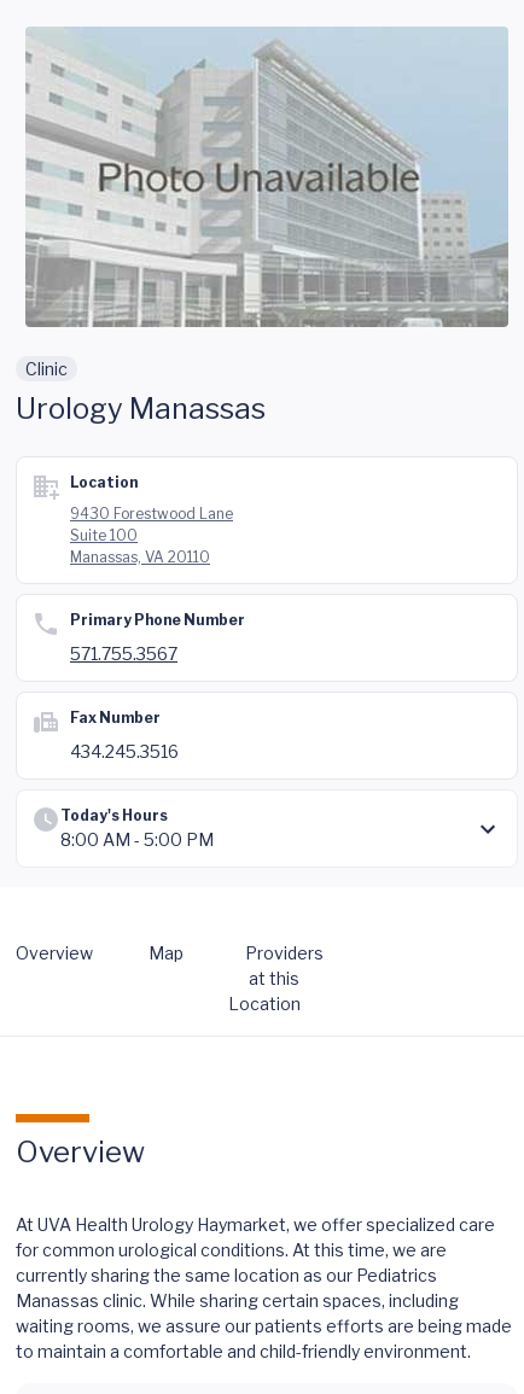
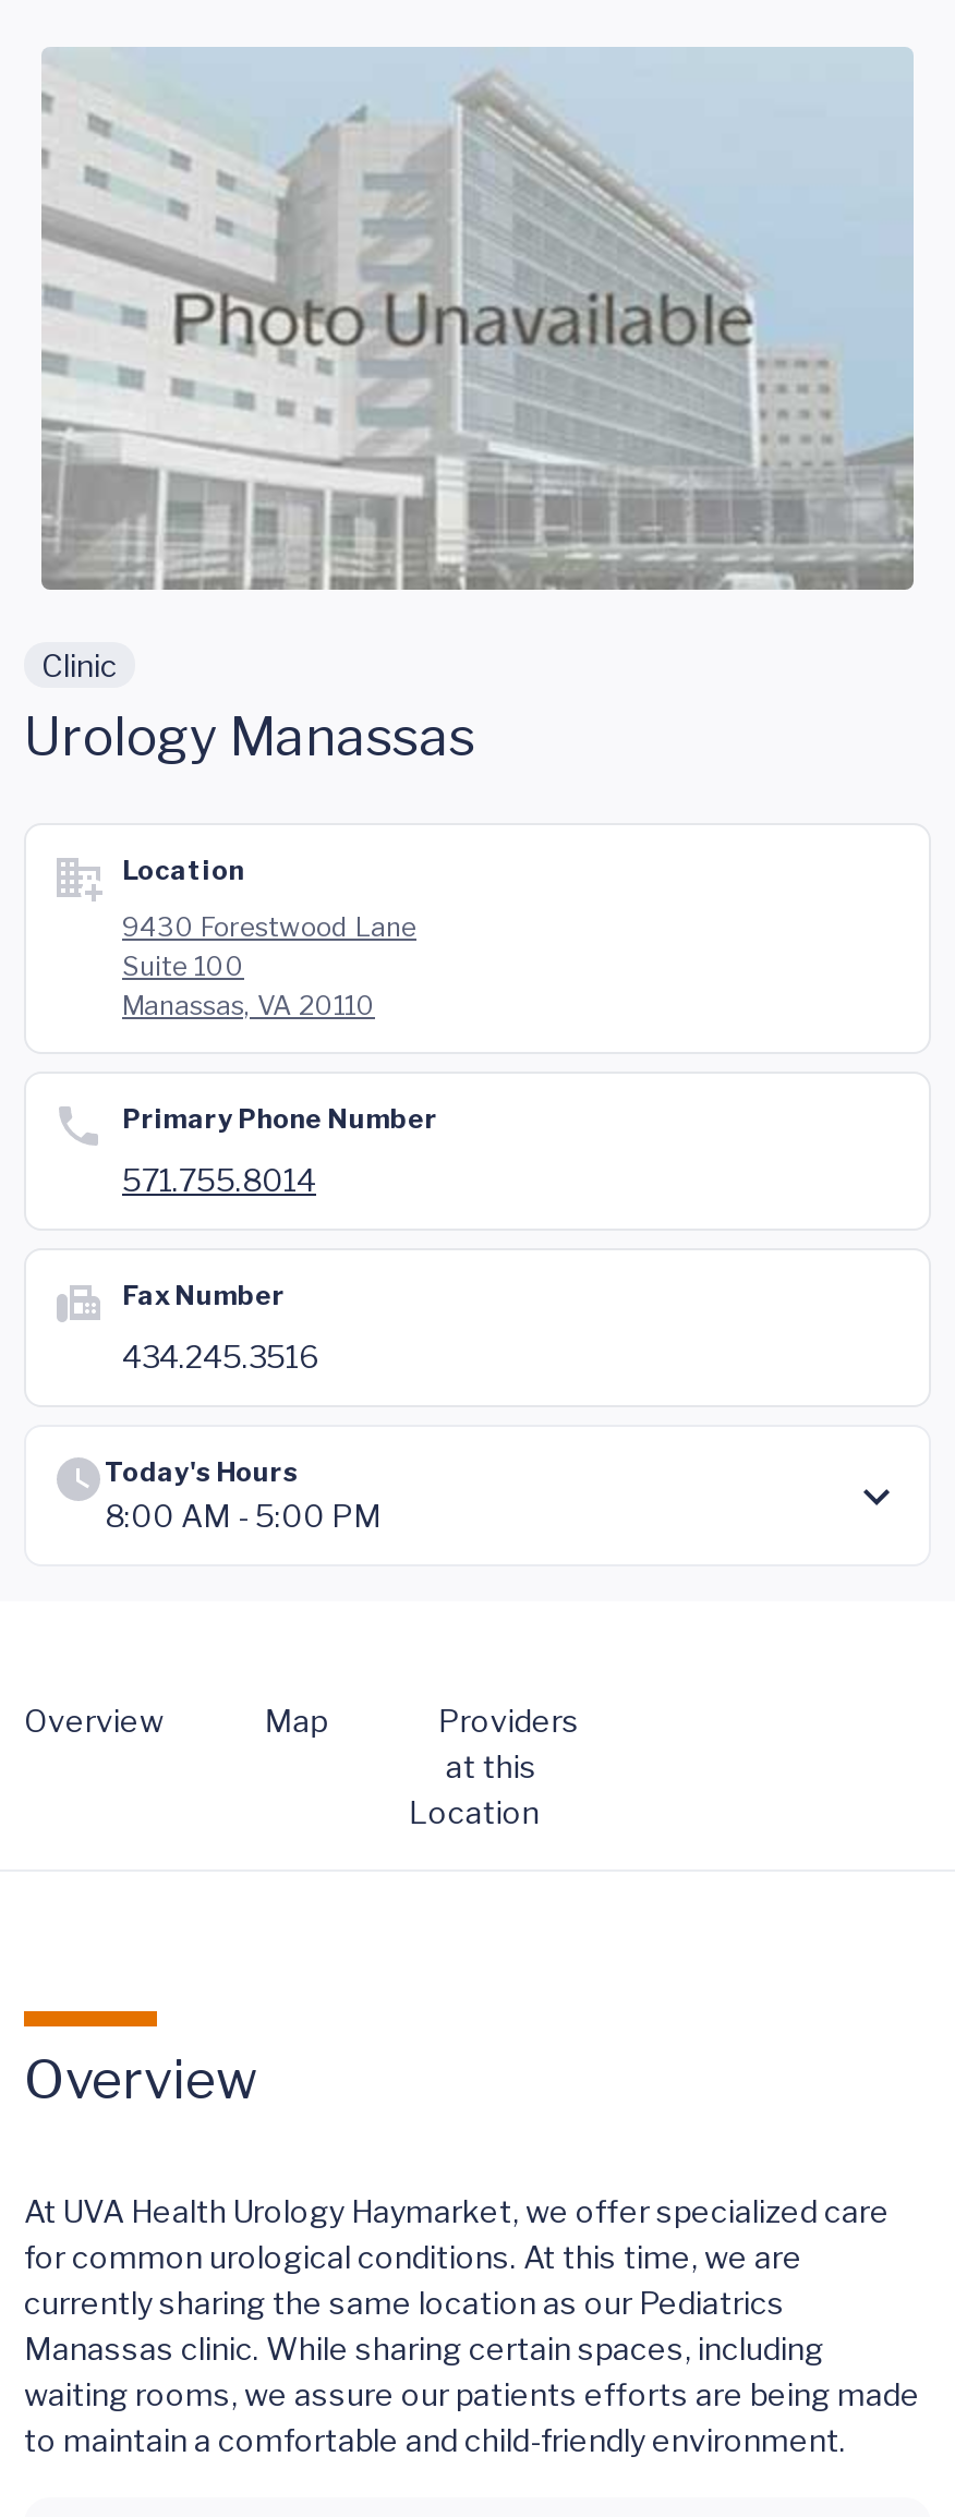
[70,643,177,664] 571.755.3567 -> [122,1161,316,1198] 571.755.8014

